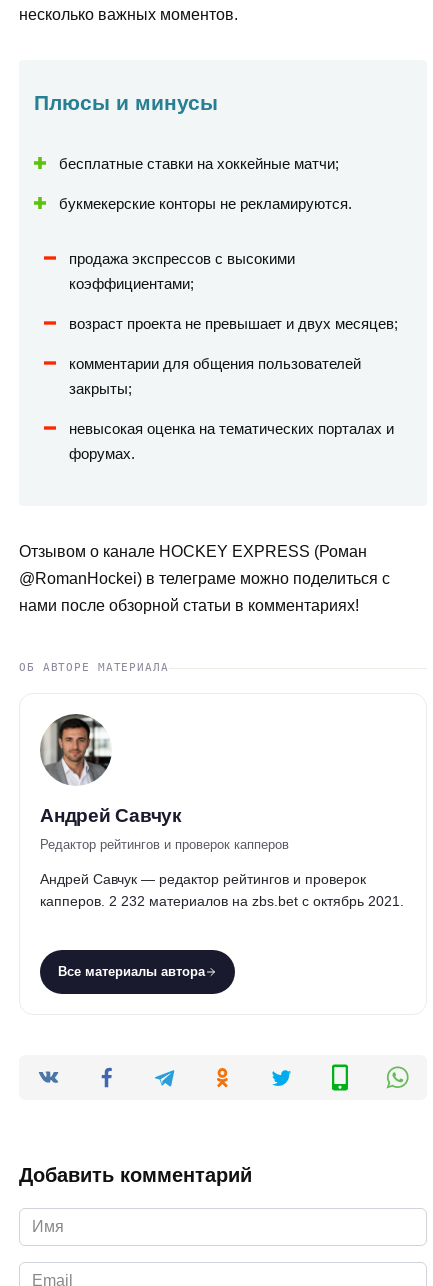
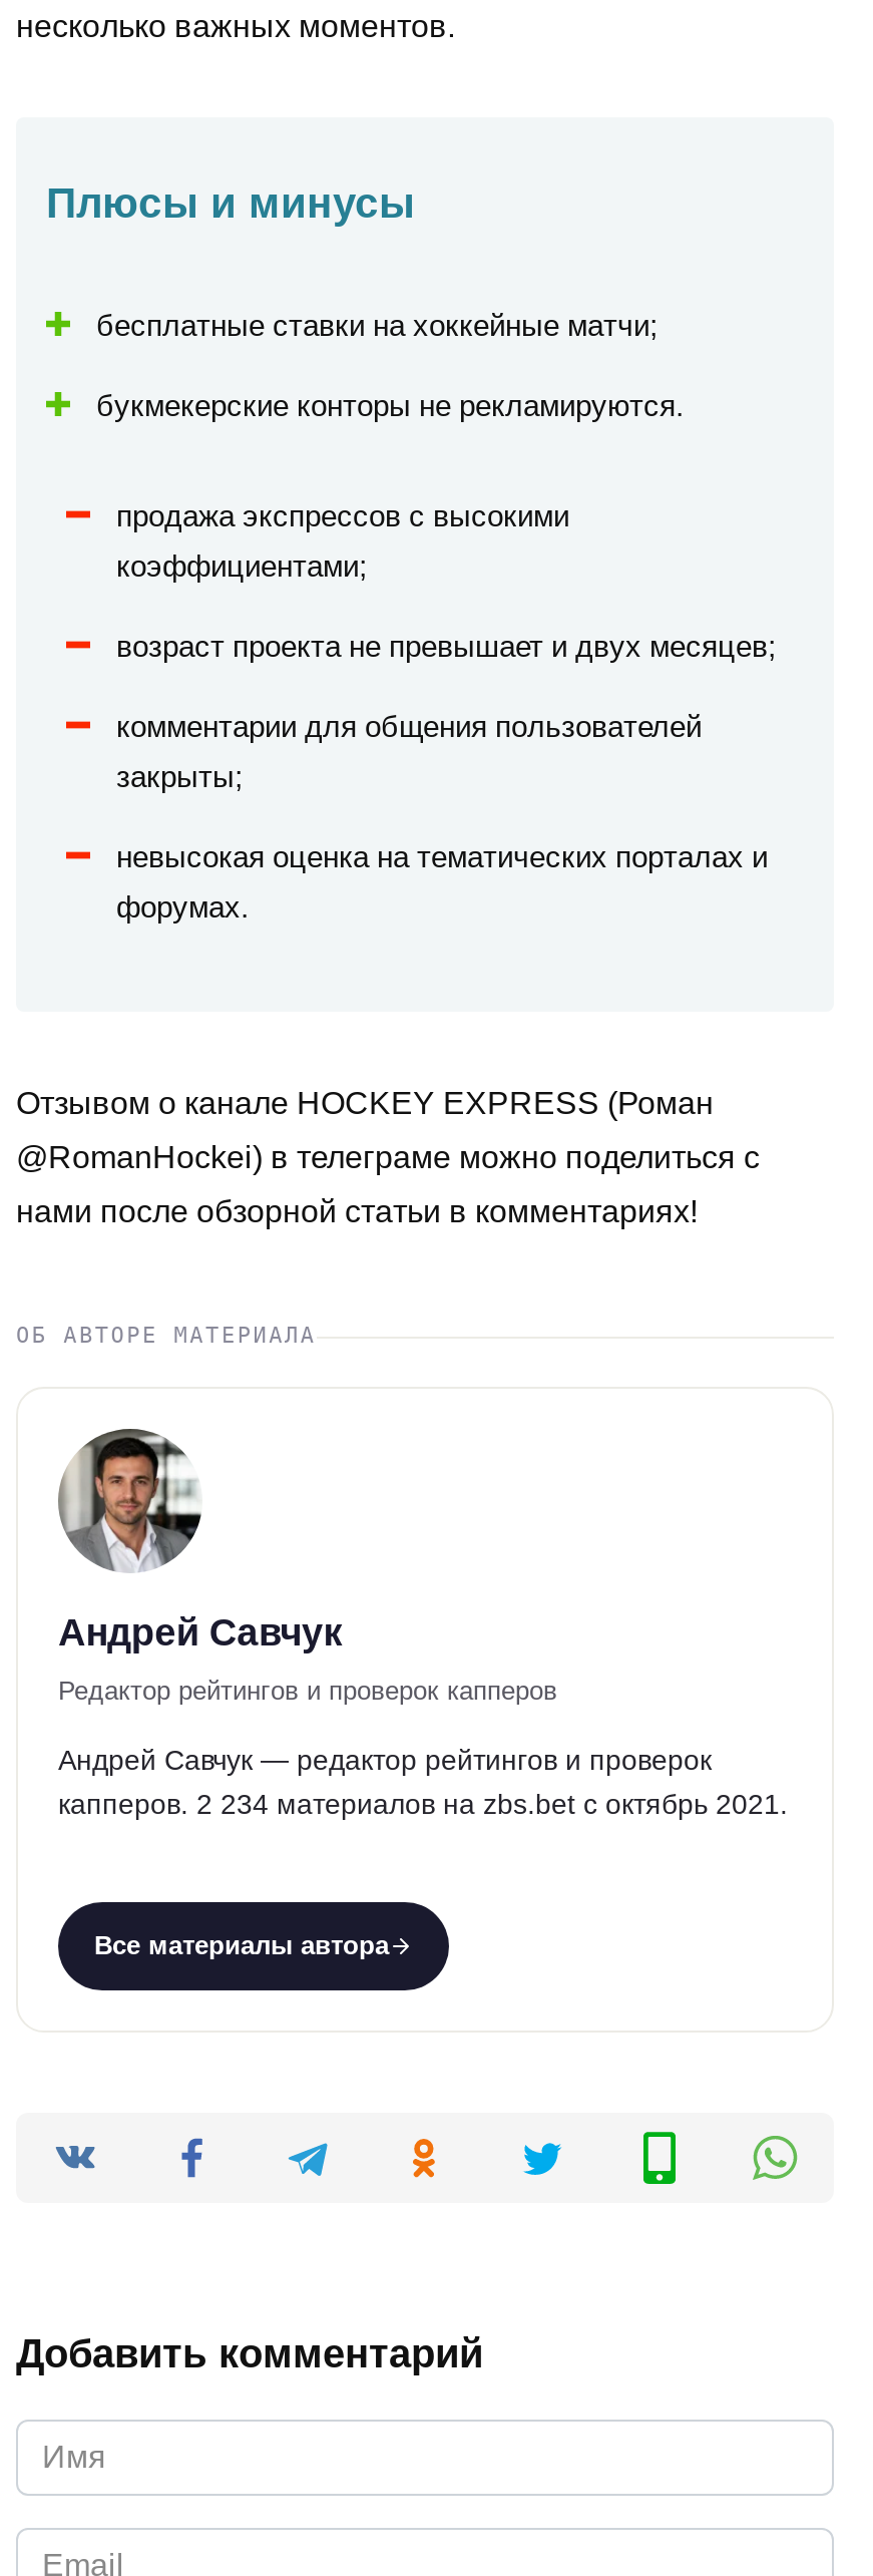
[40,893,404,909] капперов. 2 232 материалов на zbs.bet с октябрь 2021. -> [58,1789,788,1821] капперов. 2 234 материалов на zbs.bet с октябрь 2021.

